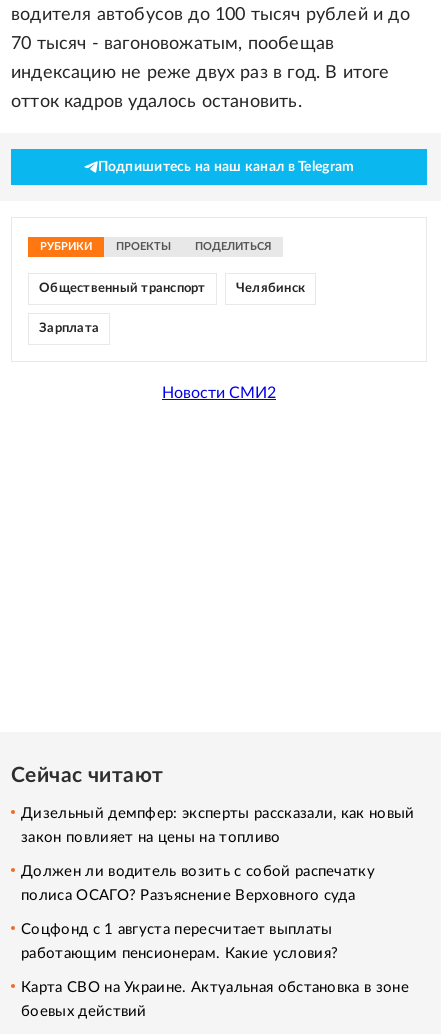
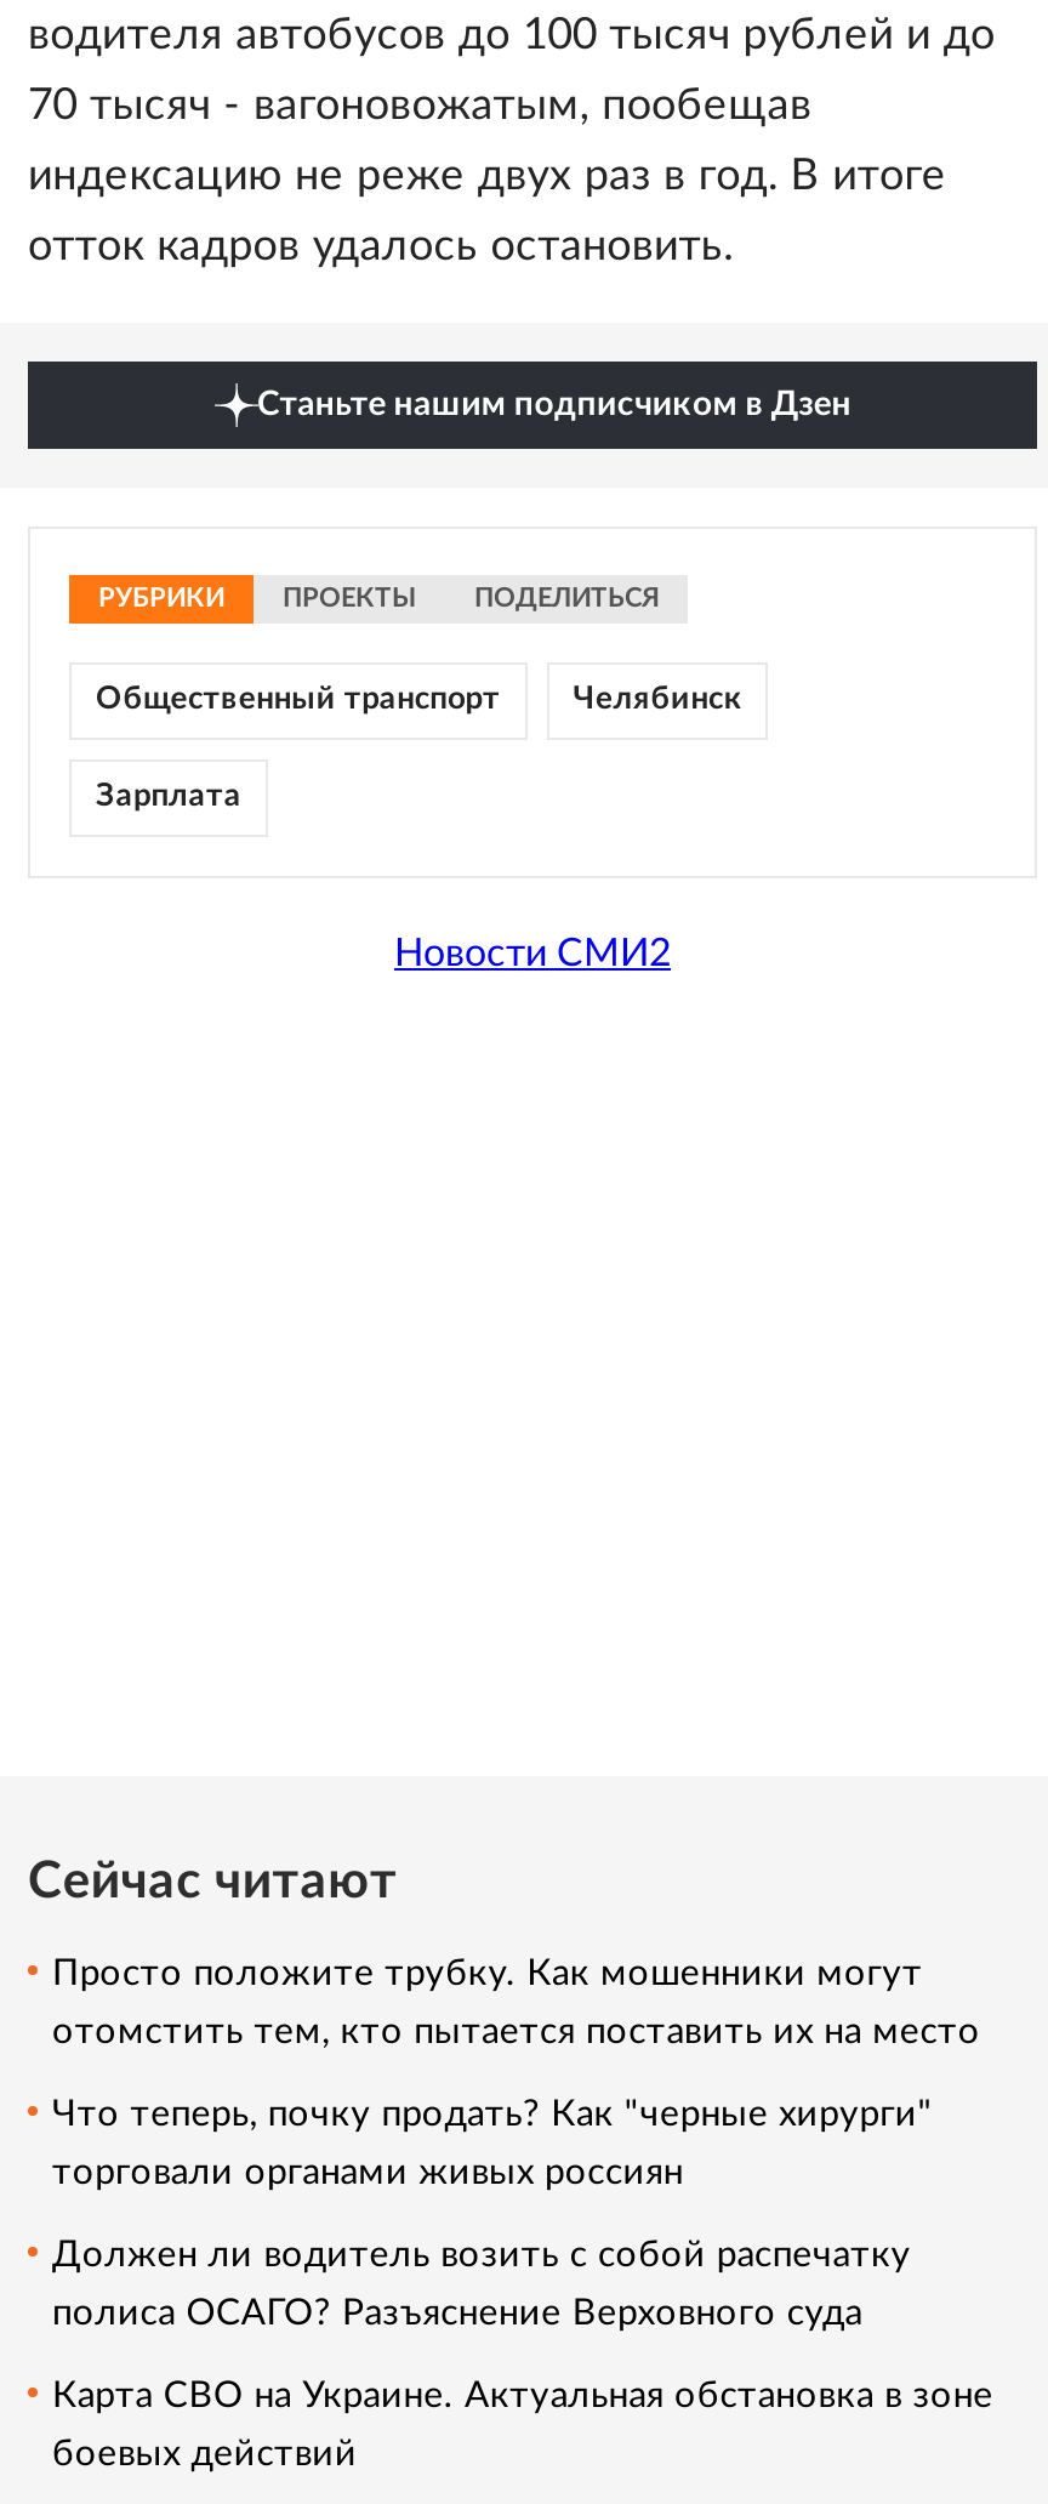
[98,160,354,174] Подпишитесь на наш канал в Telegram -> [257,388,851,422] Станьте нашим подписчиком в Дзен
[21,805,415,844] Дизельный демпфер: эксперты рассказали, как новый | закон повлияет на цены на топливо -> [52,1954,981,2190] Просто положите трубку. Как мошенники могут | отомстить тем, кто пытается поставить их на место | Что теперь, почку продать? Как "черные хирурги" | торговали органами живых россиян
moved [21,863,375,902] -> [52,2236,911,2331]: Должен ли водитель возить с собой распечатку | полиса ОСАГО? Разъяснение Верховного суда
[21,921,338,960] Соцфонд с 1 августа пересчитает выплаты | работающим пенсионерам. Какие условия? -> none

